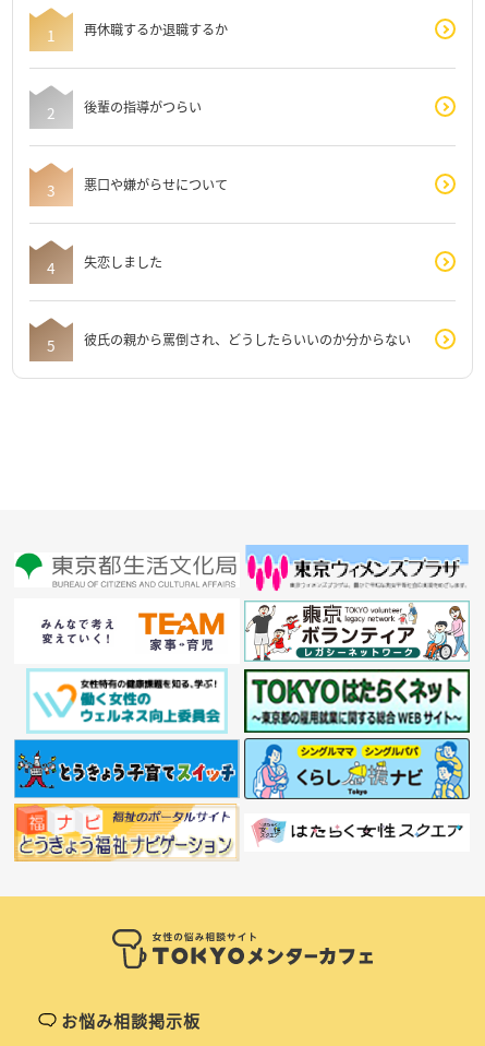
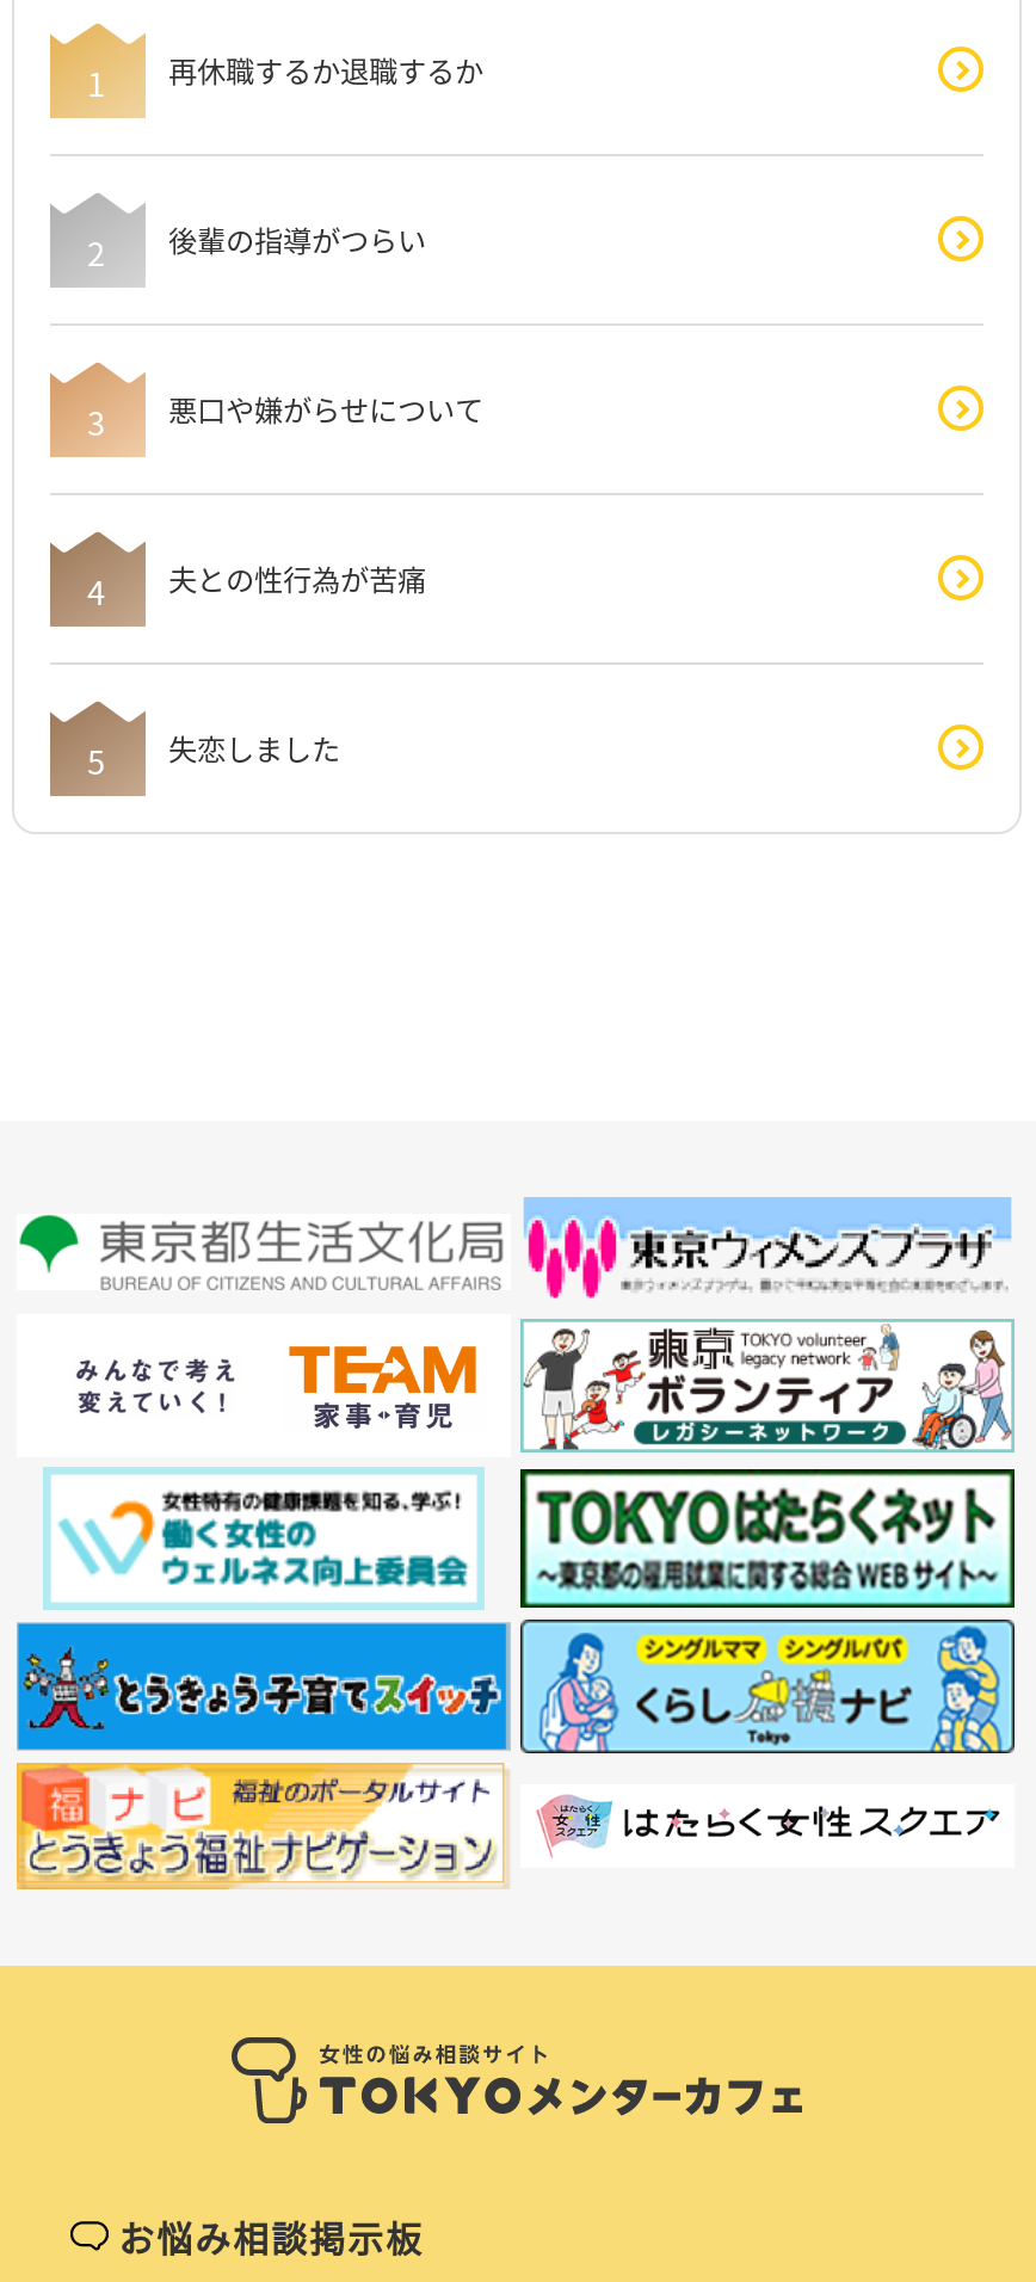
moved [29,165,73,205] -> [50,536,146,624]: [image]
none -> [168,556,426,599] 夫との性行為が苦痛
moved [29,242,162,284] -> [50,705,340,796]: [image] | 失恋しました
[83,329,410,349] 彼氏の親から罵倒され、どうしたらいいのか分からない -> none

